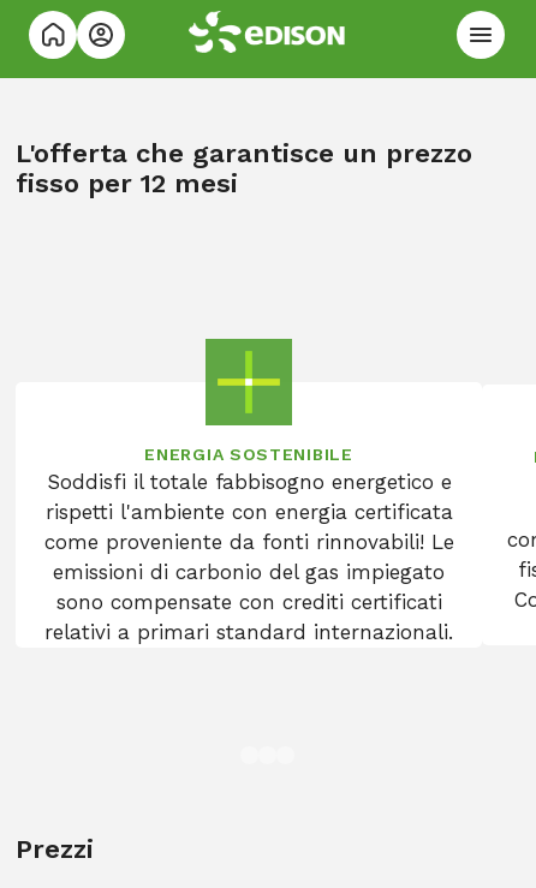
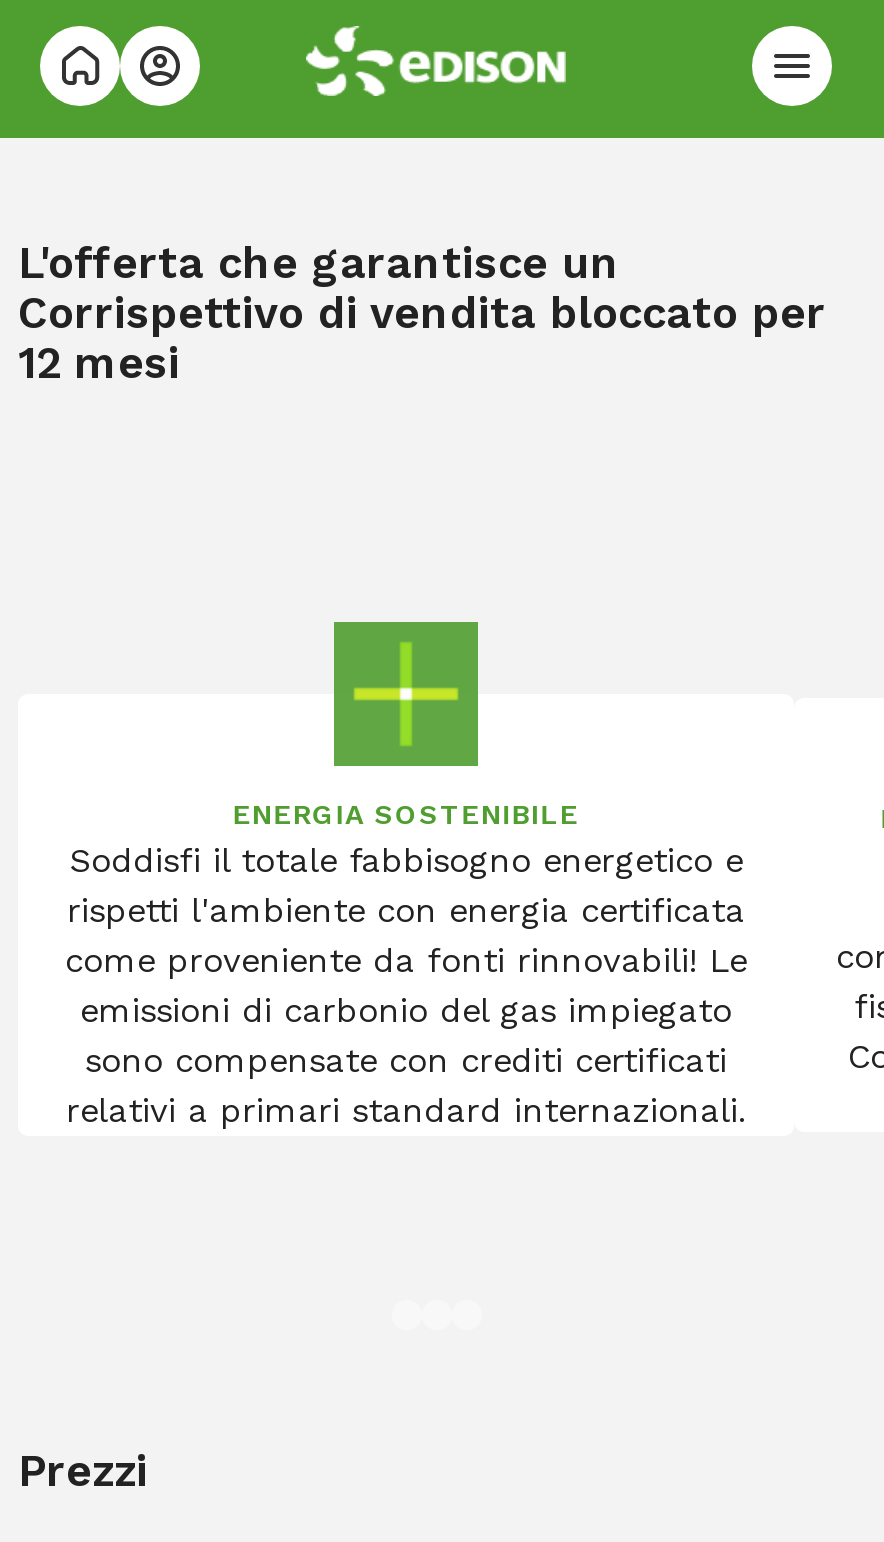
[16,138,472,198] L'offerta che garantisce un prezzo | fisso per 12 mesi -> [18,238,826,388] L'offerta che garantisce un | Corrispettivo di vendita bloccato per | 12 mesi

